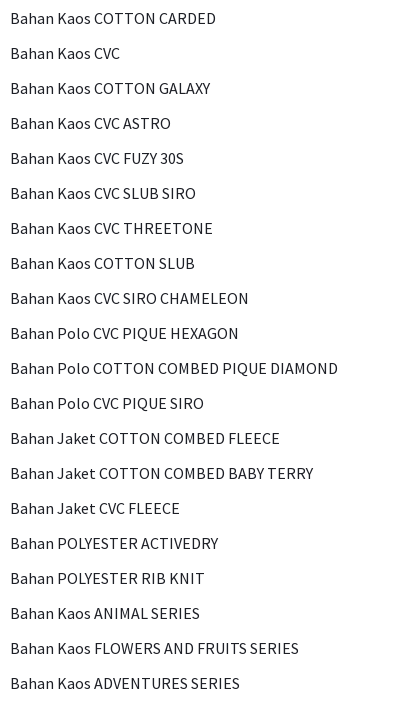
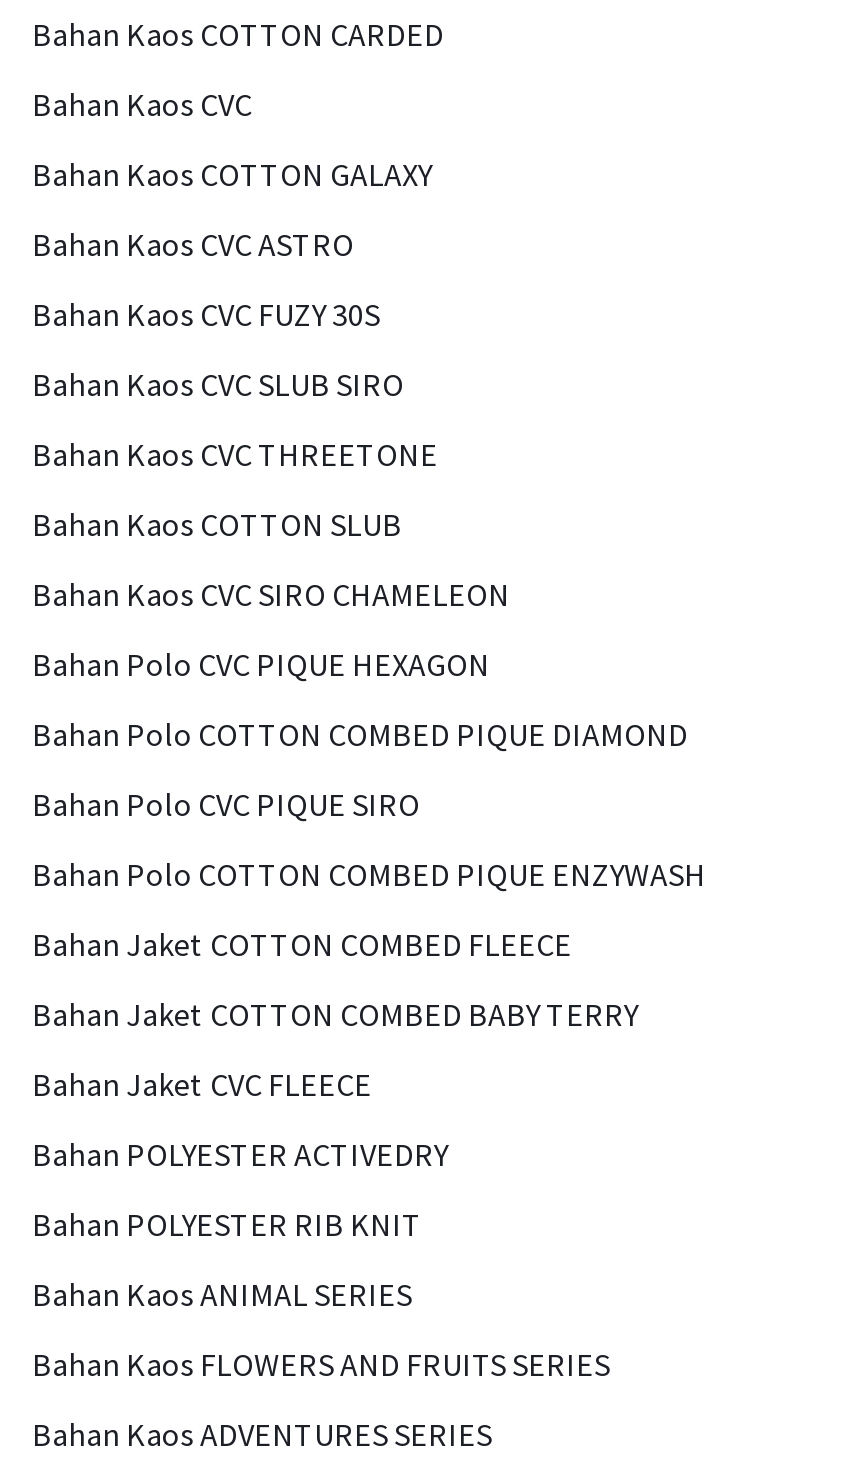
none -> [32,854,706,894] Bahan Polo COTTON COMBED PIQUE ENZYWASH

